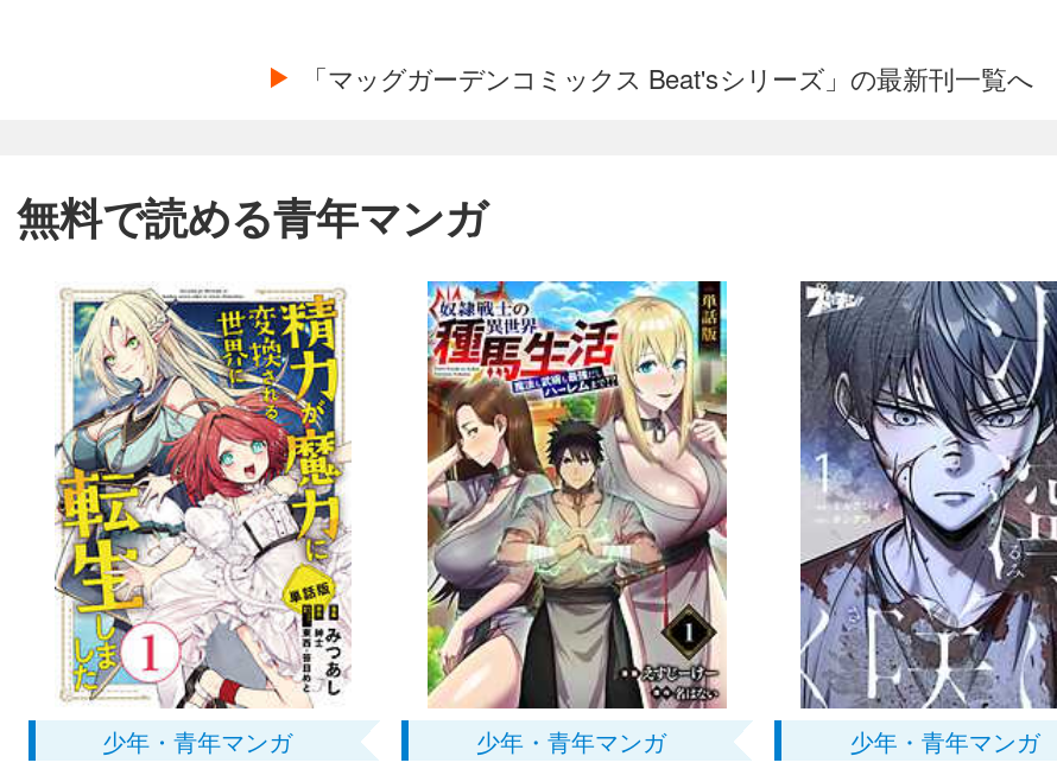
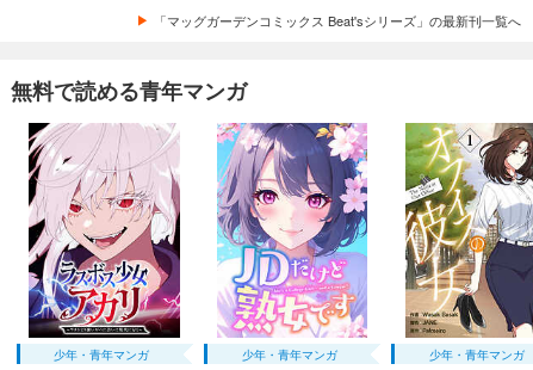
[52,281,354,711] [image] -> [27,122,181,339] [image]
[425,279,729,711] [image] -> [216,122,368,338] [image]
[798,279,1050,711] [image] -> [404,122,529,338] [image]

